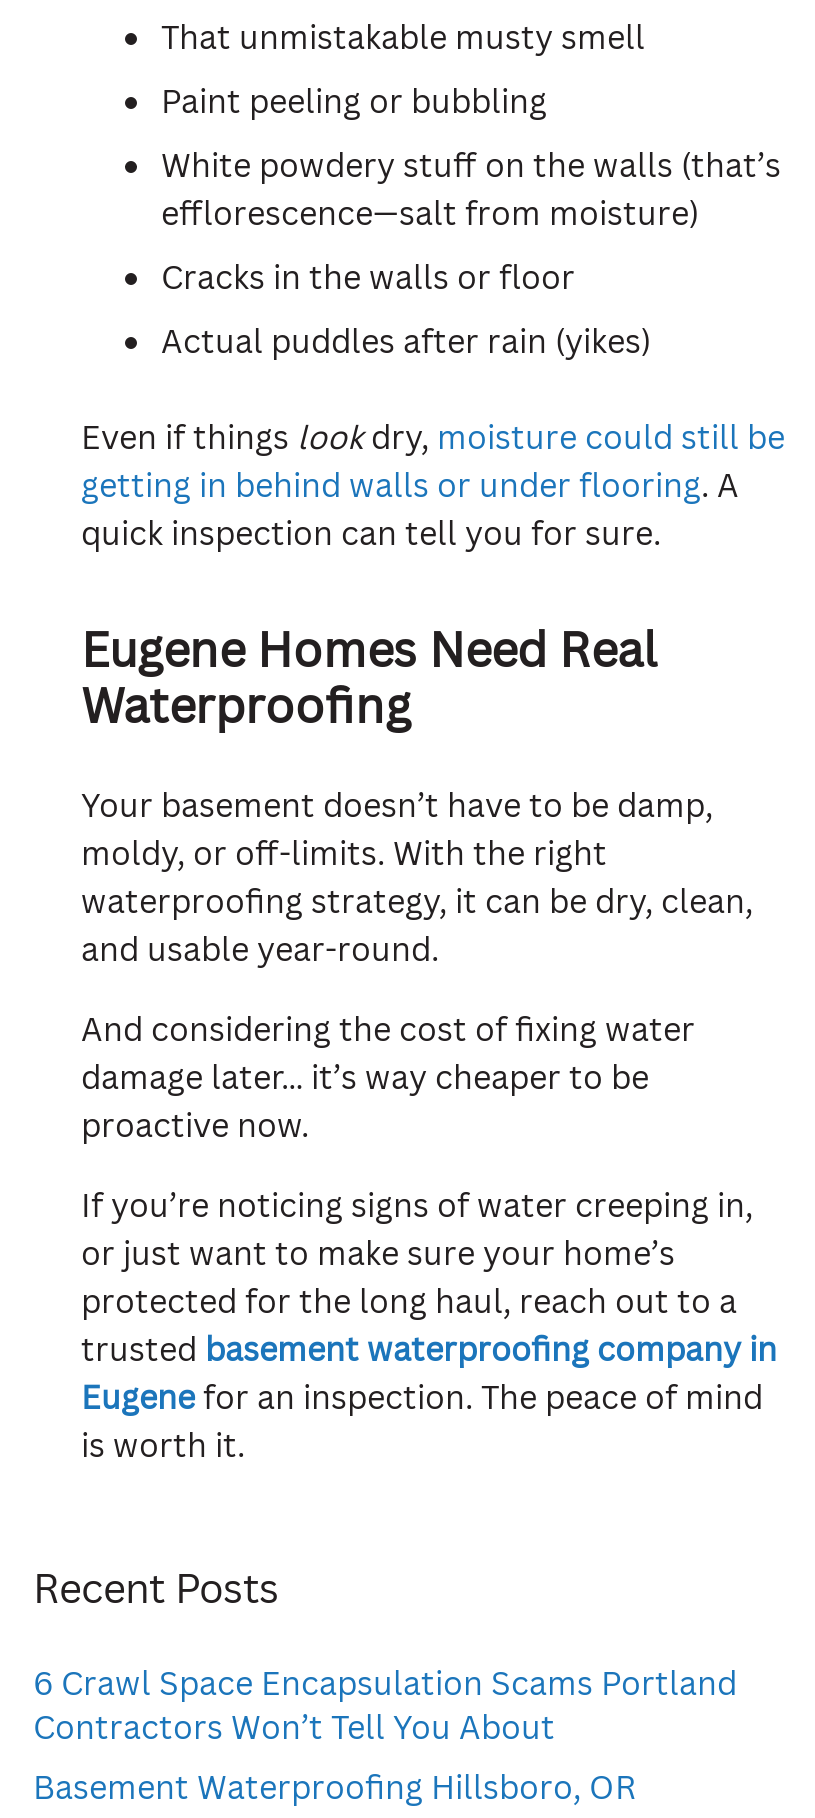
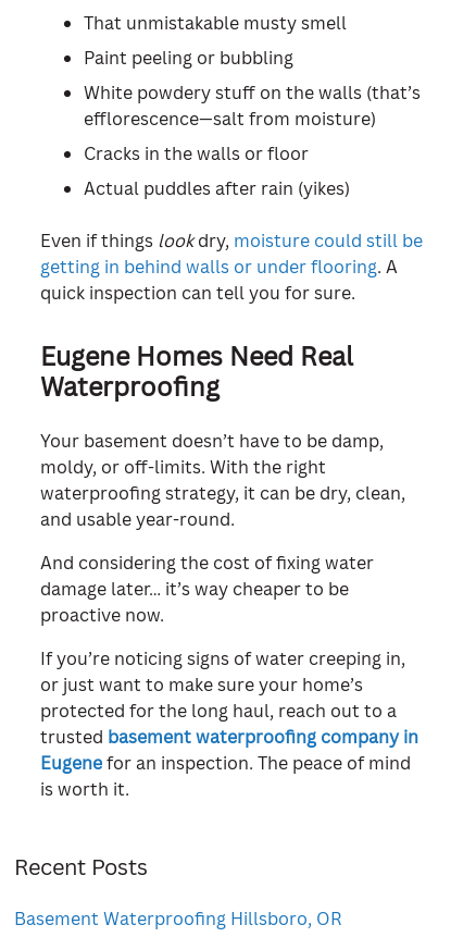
[33,1661,737,1749] 6 Crawl Space Encapsulation Scams Portland | Contractors Won’t Tell You About -> none

